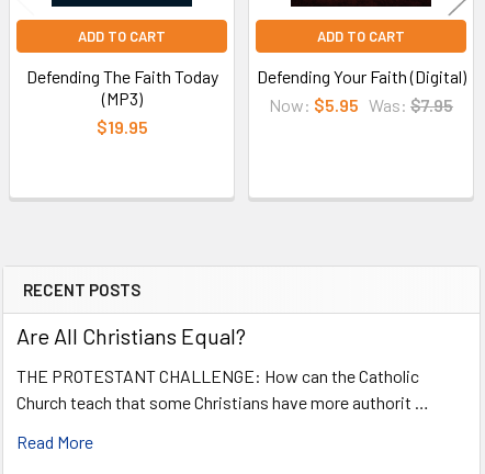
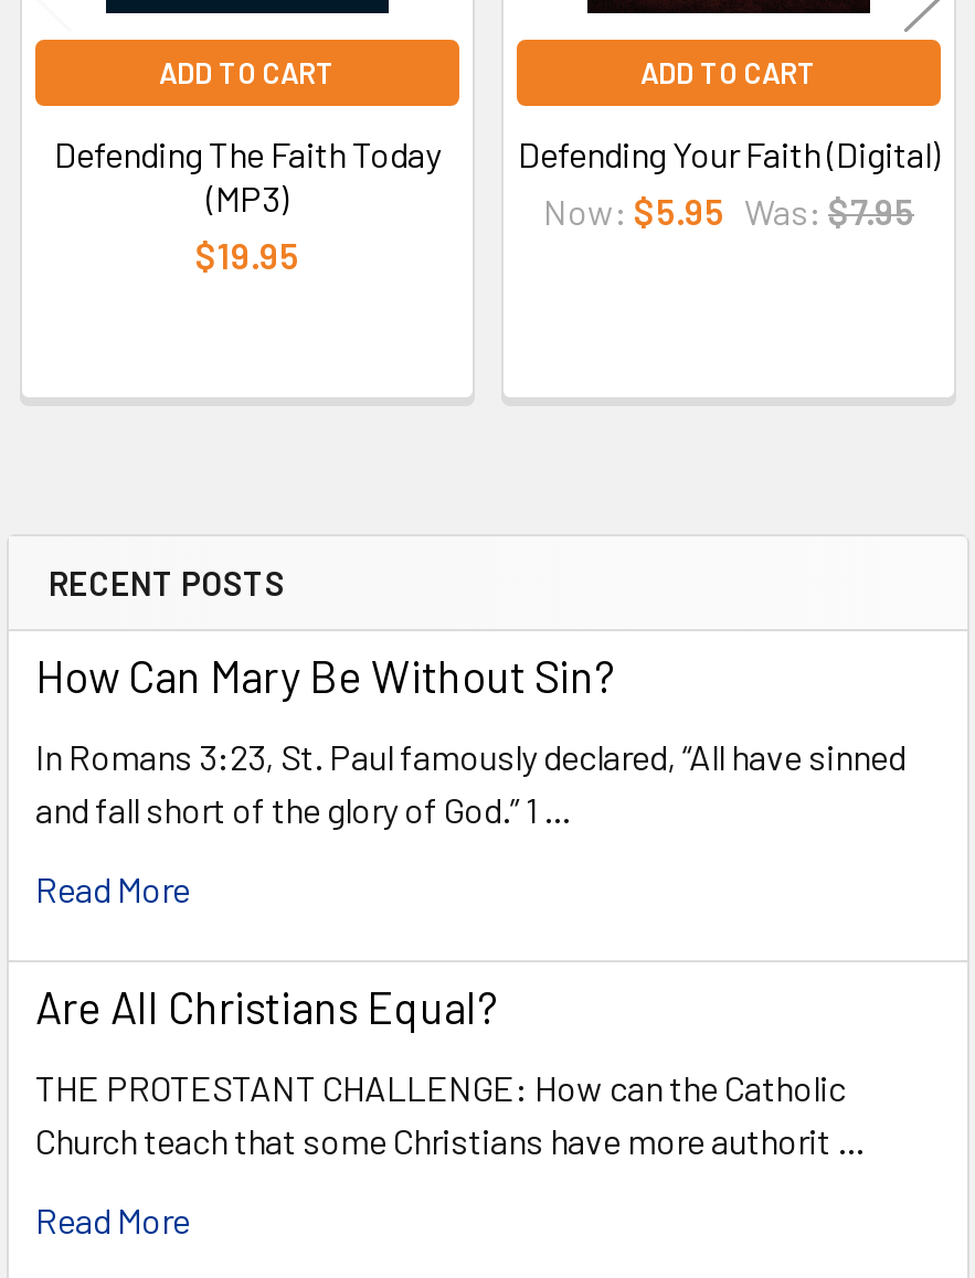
none -> [35,649,905,909] How Can Mary Be Without Sin? | In Romans 3:23, St. Paul famously declared, “All have sinned | and fall short of the glory of God.” 1 … | Read More

